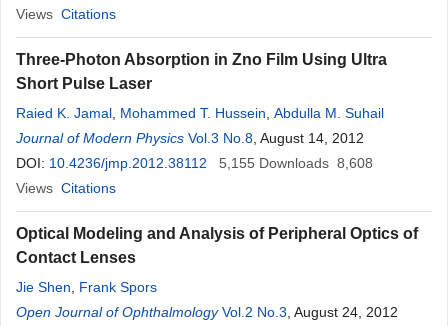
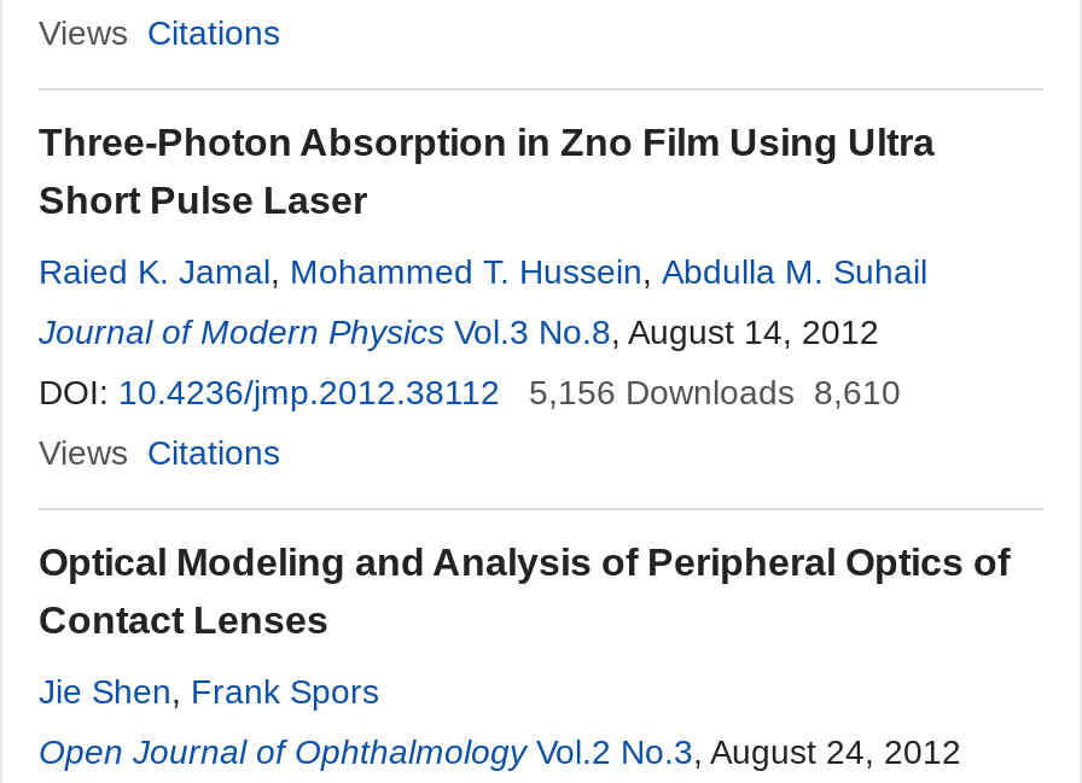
[16,155,373,171] DOI: 10.4236/jmp.2012.38112 5,155 Downloads 8,608 -> [39,373,901,411] DOI: 10.4236/jmp.2012.38112 5,156 Downloads 8,610

